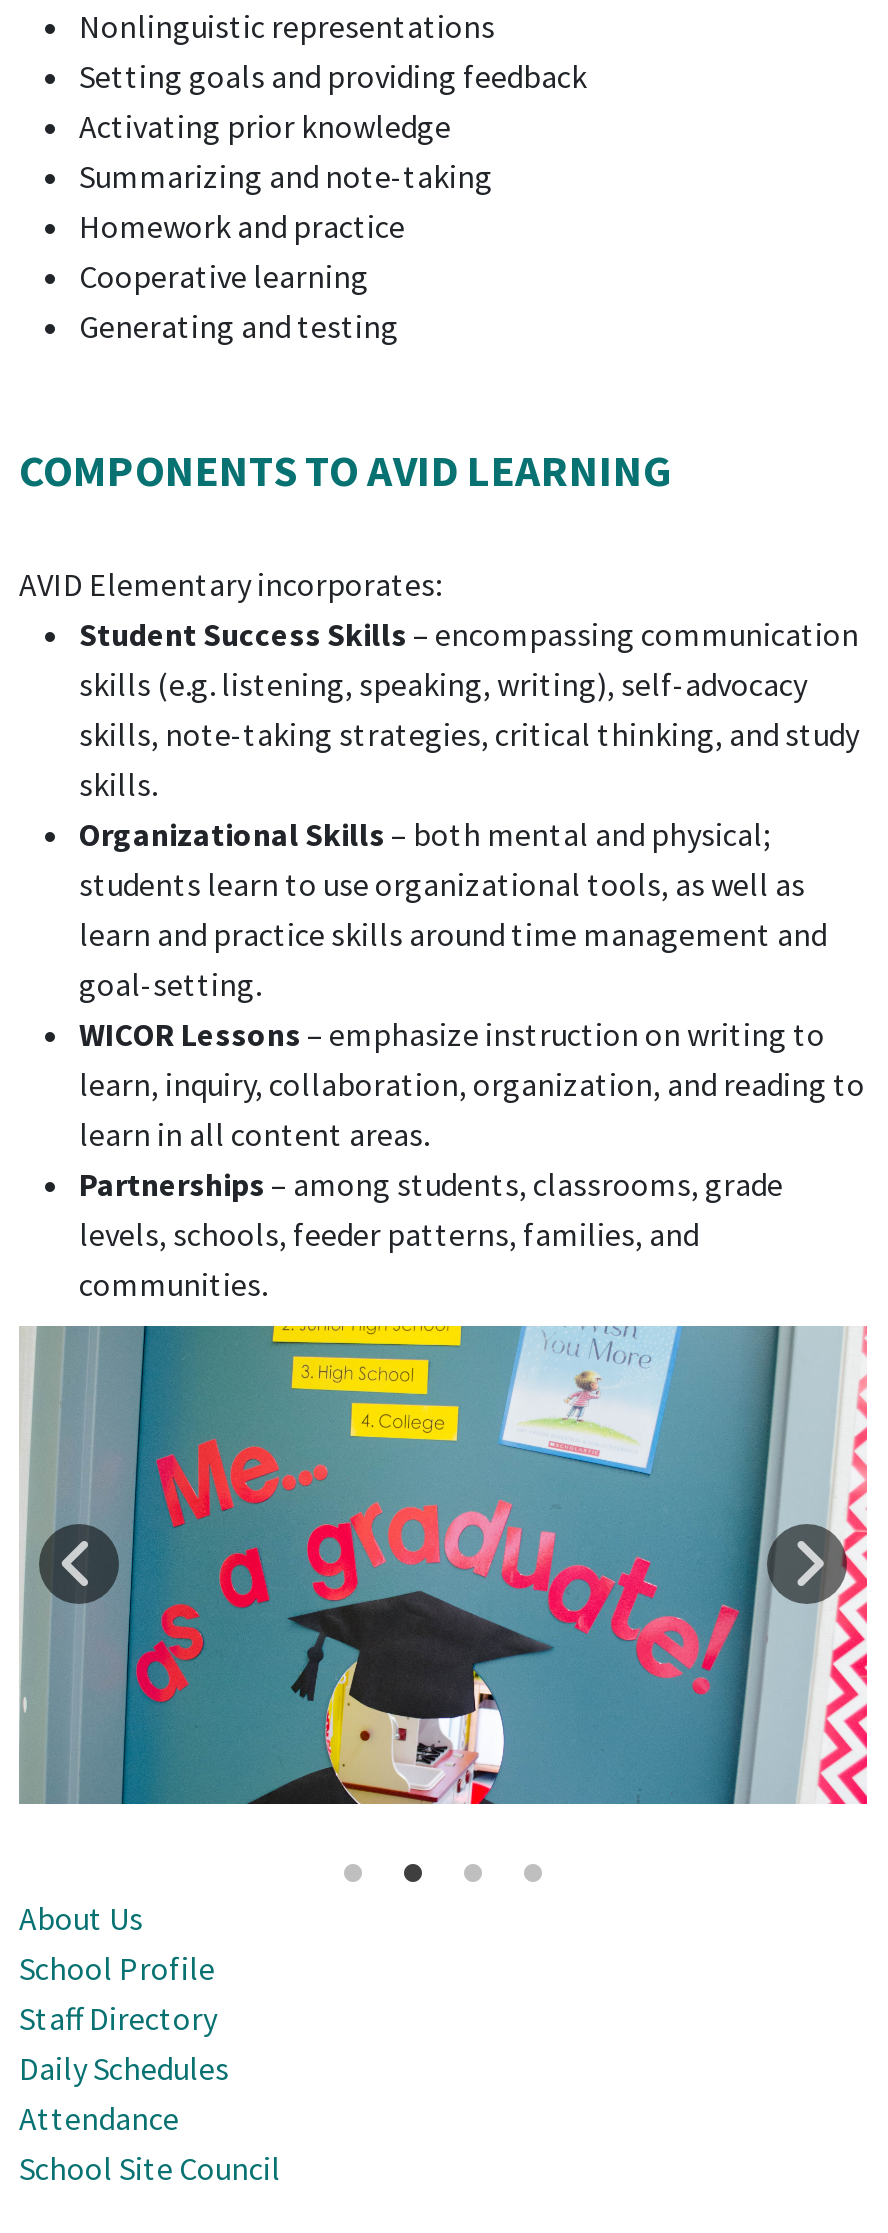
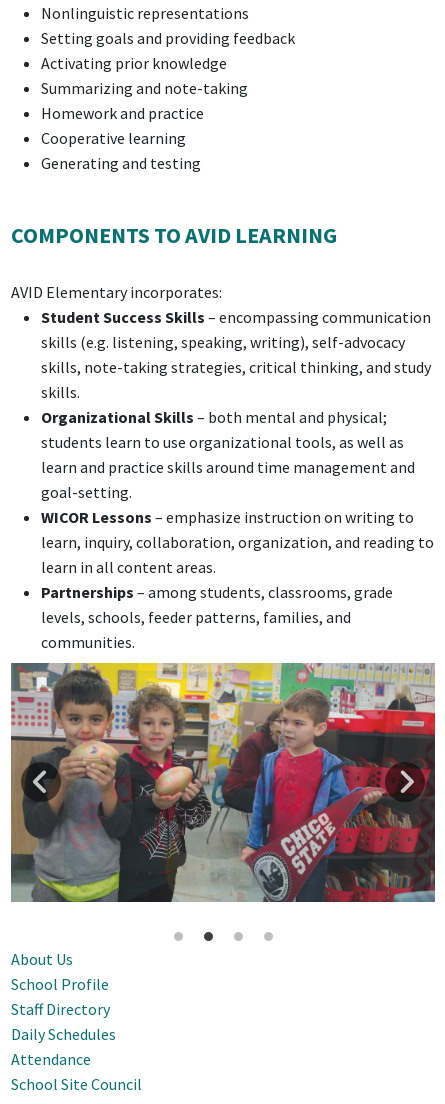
[19,1324,869,1806] [image] -> [11,662,436,903] [image]

